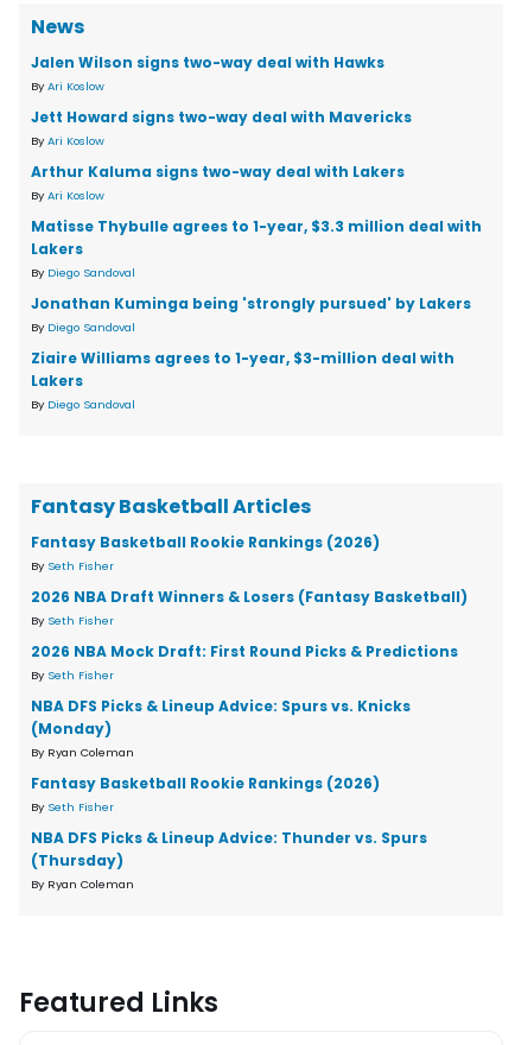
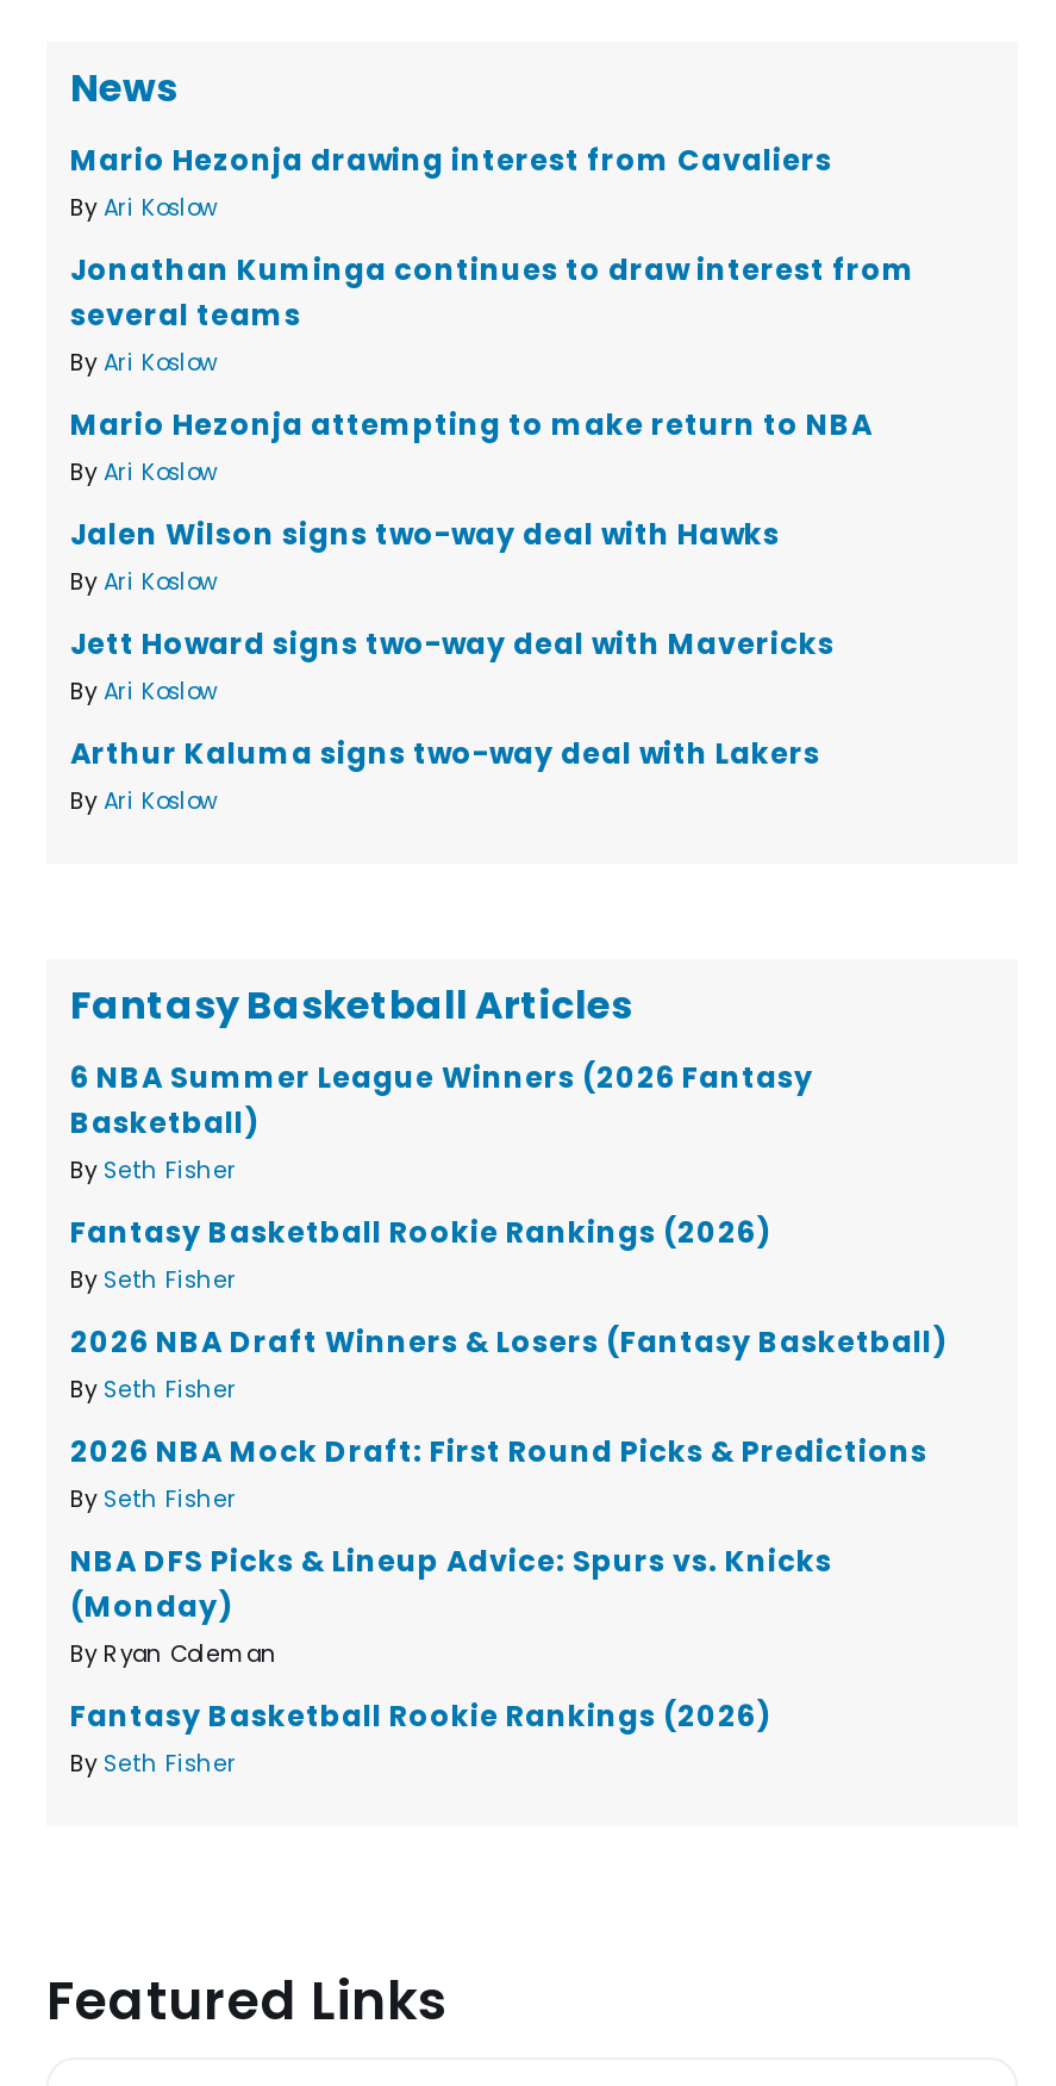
none -> [70,140,916,488] Mario Hezonja drawing interest from Cavaliers | By Ari Koslow | Jonathan Kuminga continues to draw interest from | several teams | By Ari Koslow | Mario Hezonja attempting to make return to NBA | By Ari Koslow
moved [31,53,412,204] -> [70,514,835,817]: Jalen Wilson signs two-way deal with Hawks | By Ari Koslow | Jett Howard signs two-way deal with Mavericks | By Ari Koslow | Arthur Kaluma signs two-way deal with Lakers | By Ari Koslow
[31,217,482,413] Matisse Thybulle agrees to 1-year, $3.3 million deal with | Lakers | By Diego Sandoval | Jonathan Kuminga being 'strongly pursued' by Lakers | By Diego Sandoval | Ziaire Williams agrees to 1-year, $3-million deal with | Lakers | By Diego Sandoval -> none
none -> [70,1058,813,1186] 6 NBA Summer League Winners (2026 Fantasy | Basketball) | By Seth Fisher
moved [31,532,468,815] -> [70,1213,946,1780]: Fantasy Basketball Rookie Rankings (2026) | By Seth Fisher | 2026 NBA Draft Winners & Losers (Fantasy Basketball) | ... | Fantasy Basketball Rookie Rankings (2026) | By Seth Fisher
[31,828,427,892] NBA DFS Picks & Lineup Advice: Thunder vs. Spurs | (Thursday) | By Ryan Coleman -> none

